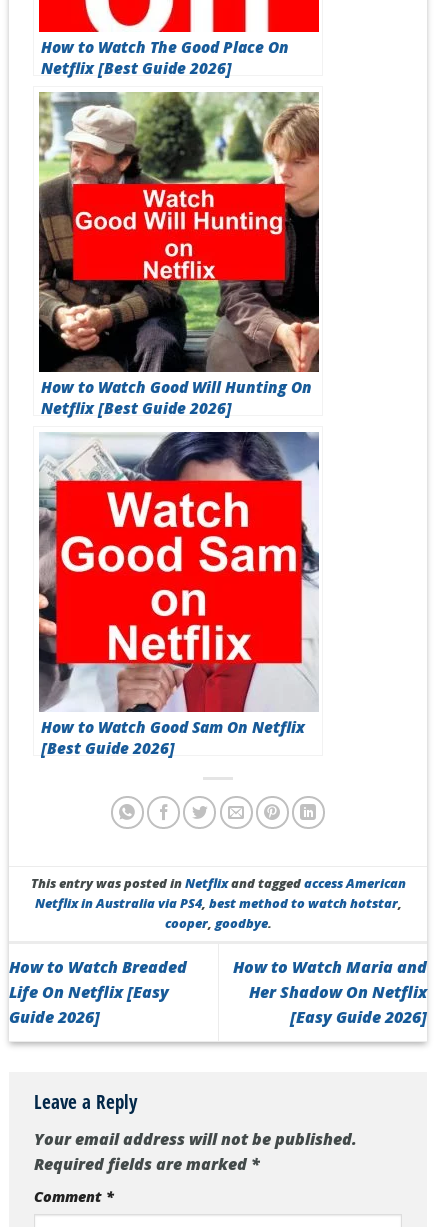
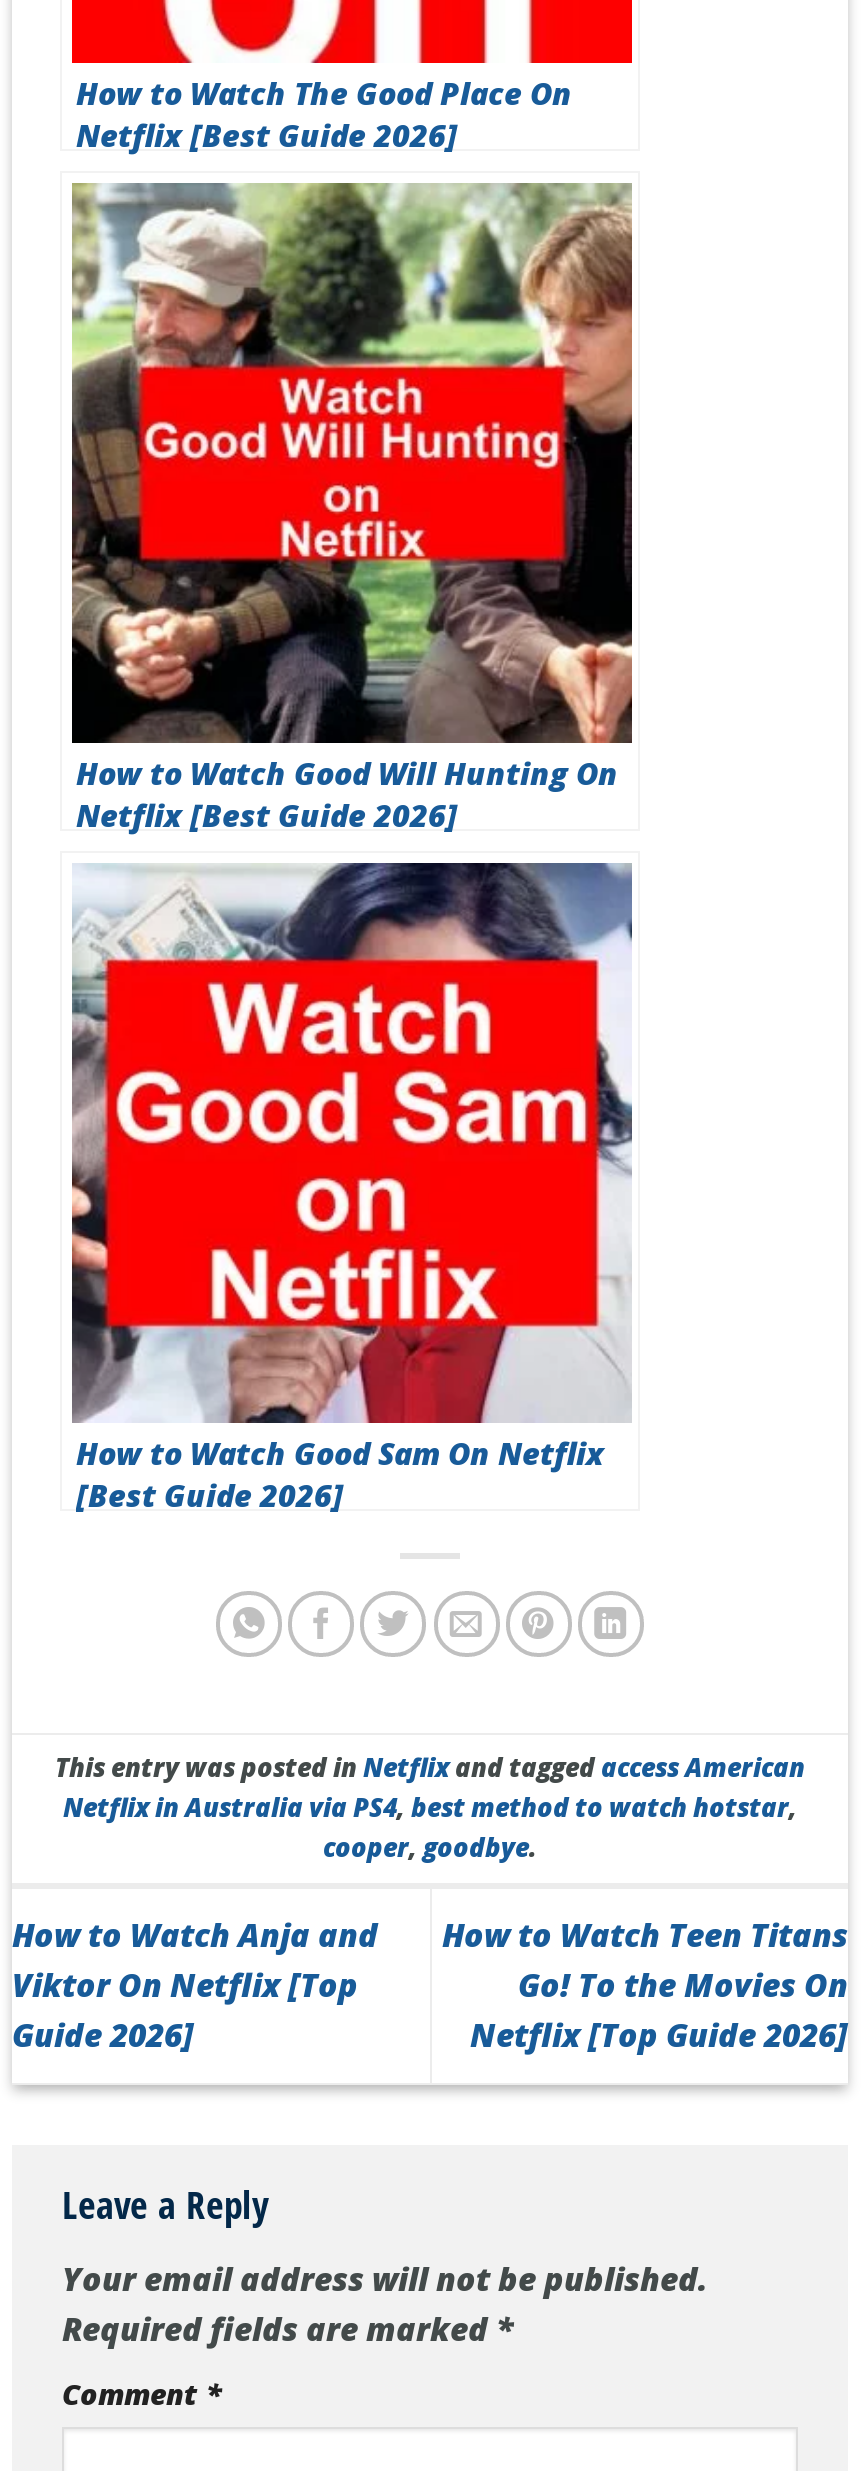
[9,956,187,1003] How to Watch Breaded | Life On Netflix [Easy -> [12,1912,378,2006] How to Watch Anja and | Viktor On Netflix [Top
[233,956,427,1028] How to Watch Maria and | Her Shadow On Netflix | [Easy Guide 2026] -> [442,1912,848,2056] How to Watch Teen Titans | Go! To the Movies On | Netflix [Top Guide 2026]

